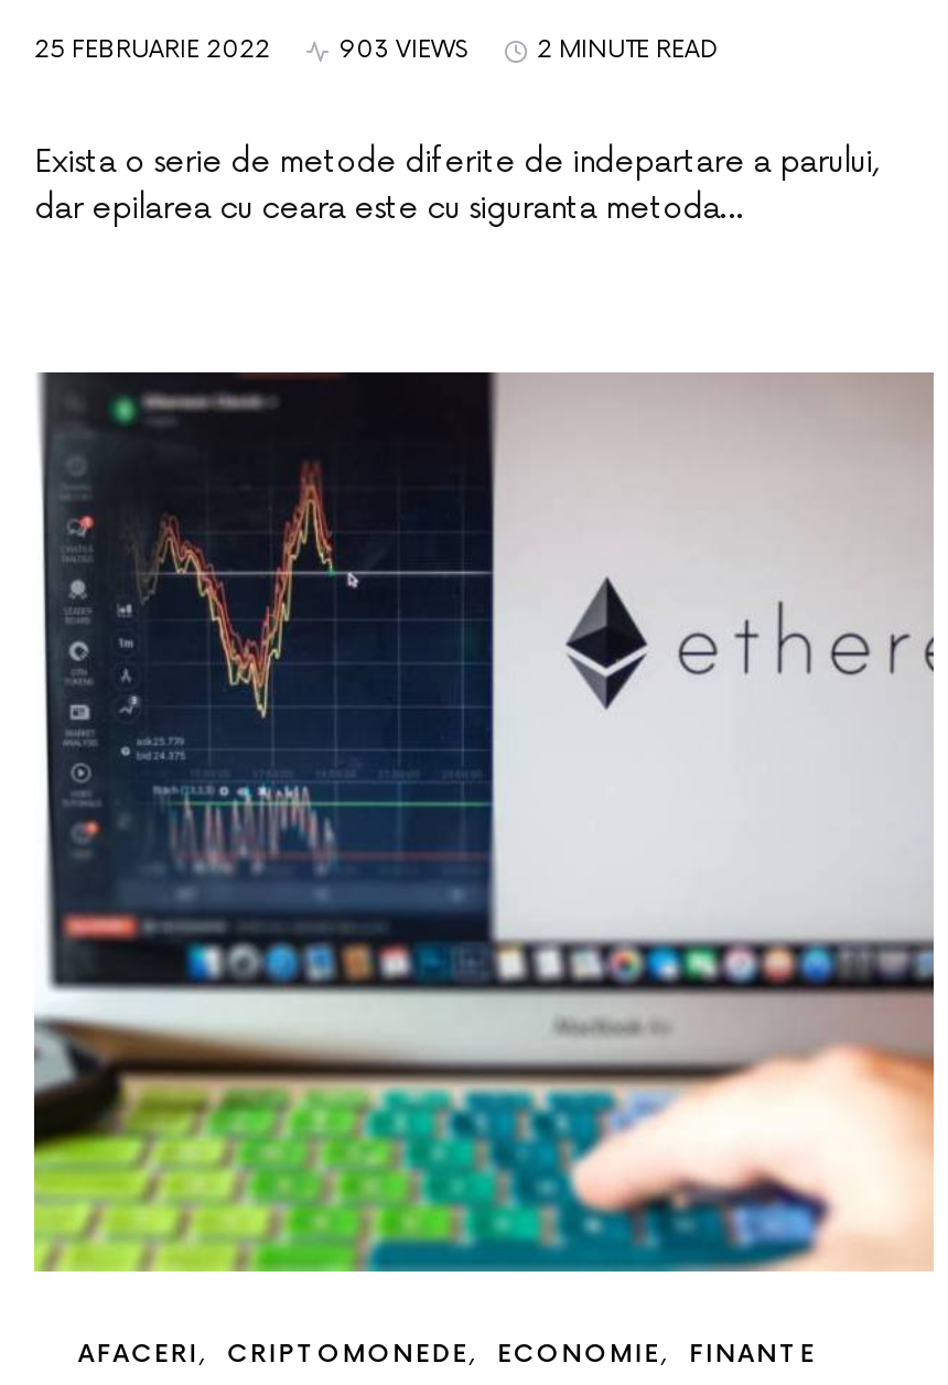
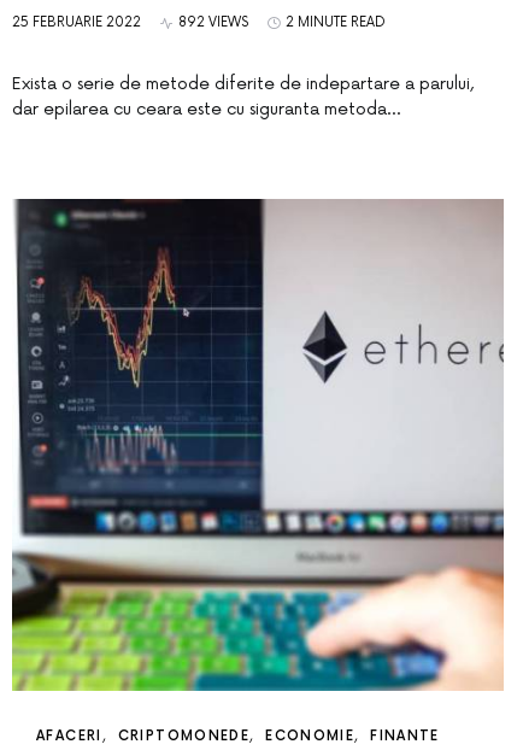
[338,35,468,64] 903 VIEWS -> [178,14,248,30] 892 VIEWS

